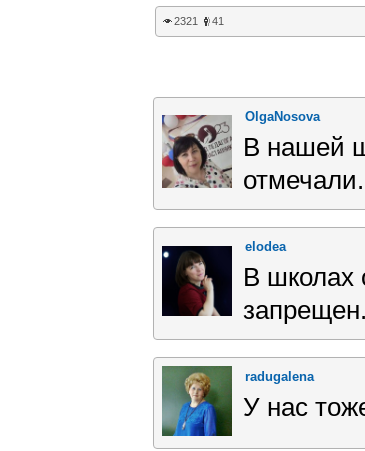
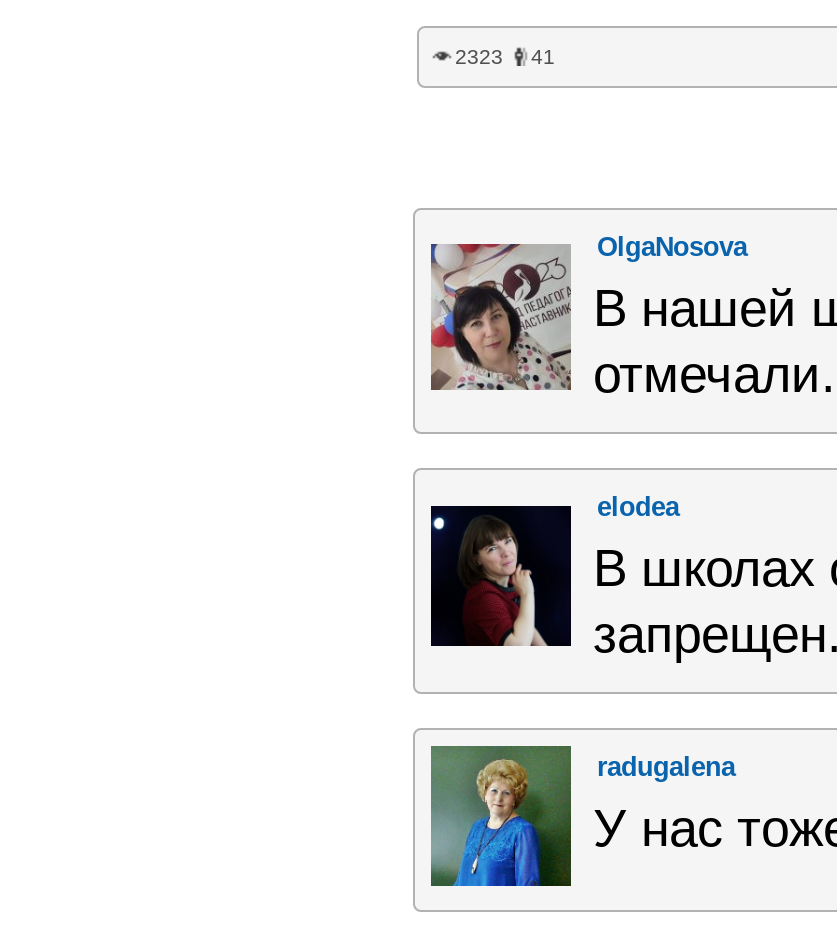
[174,15,224,27] 2321 41 -> [455,45,555,69] 2323 41

